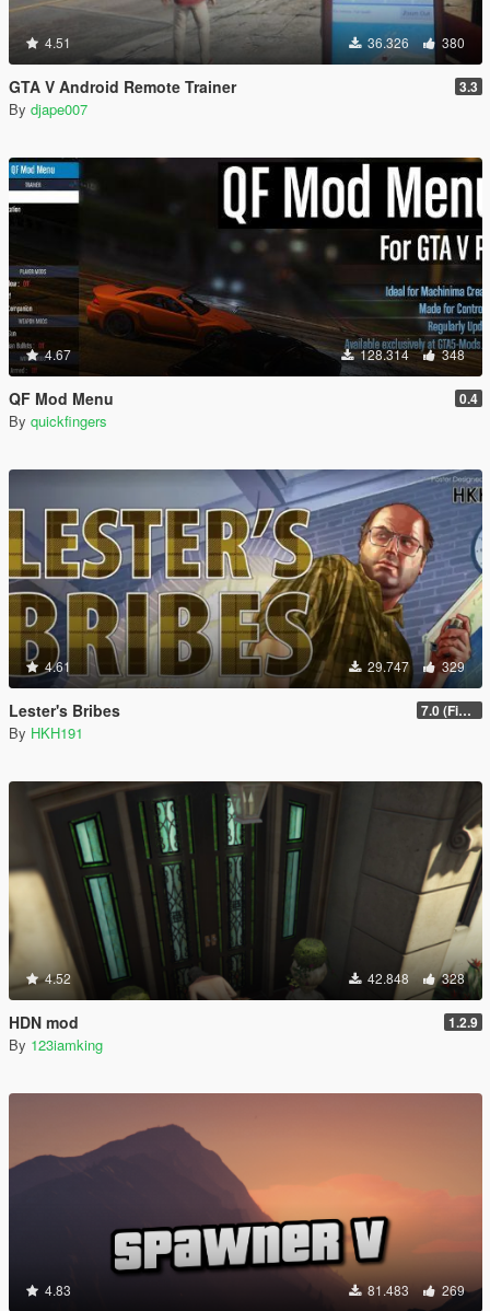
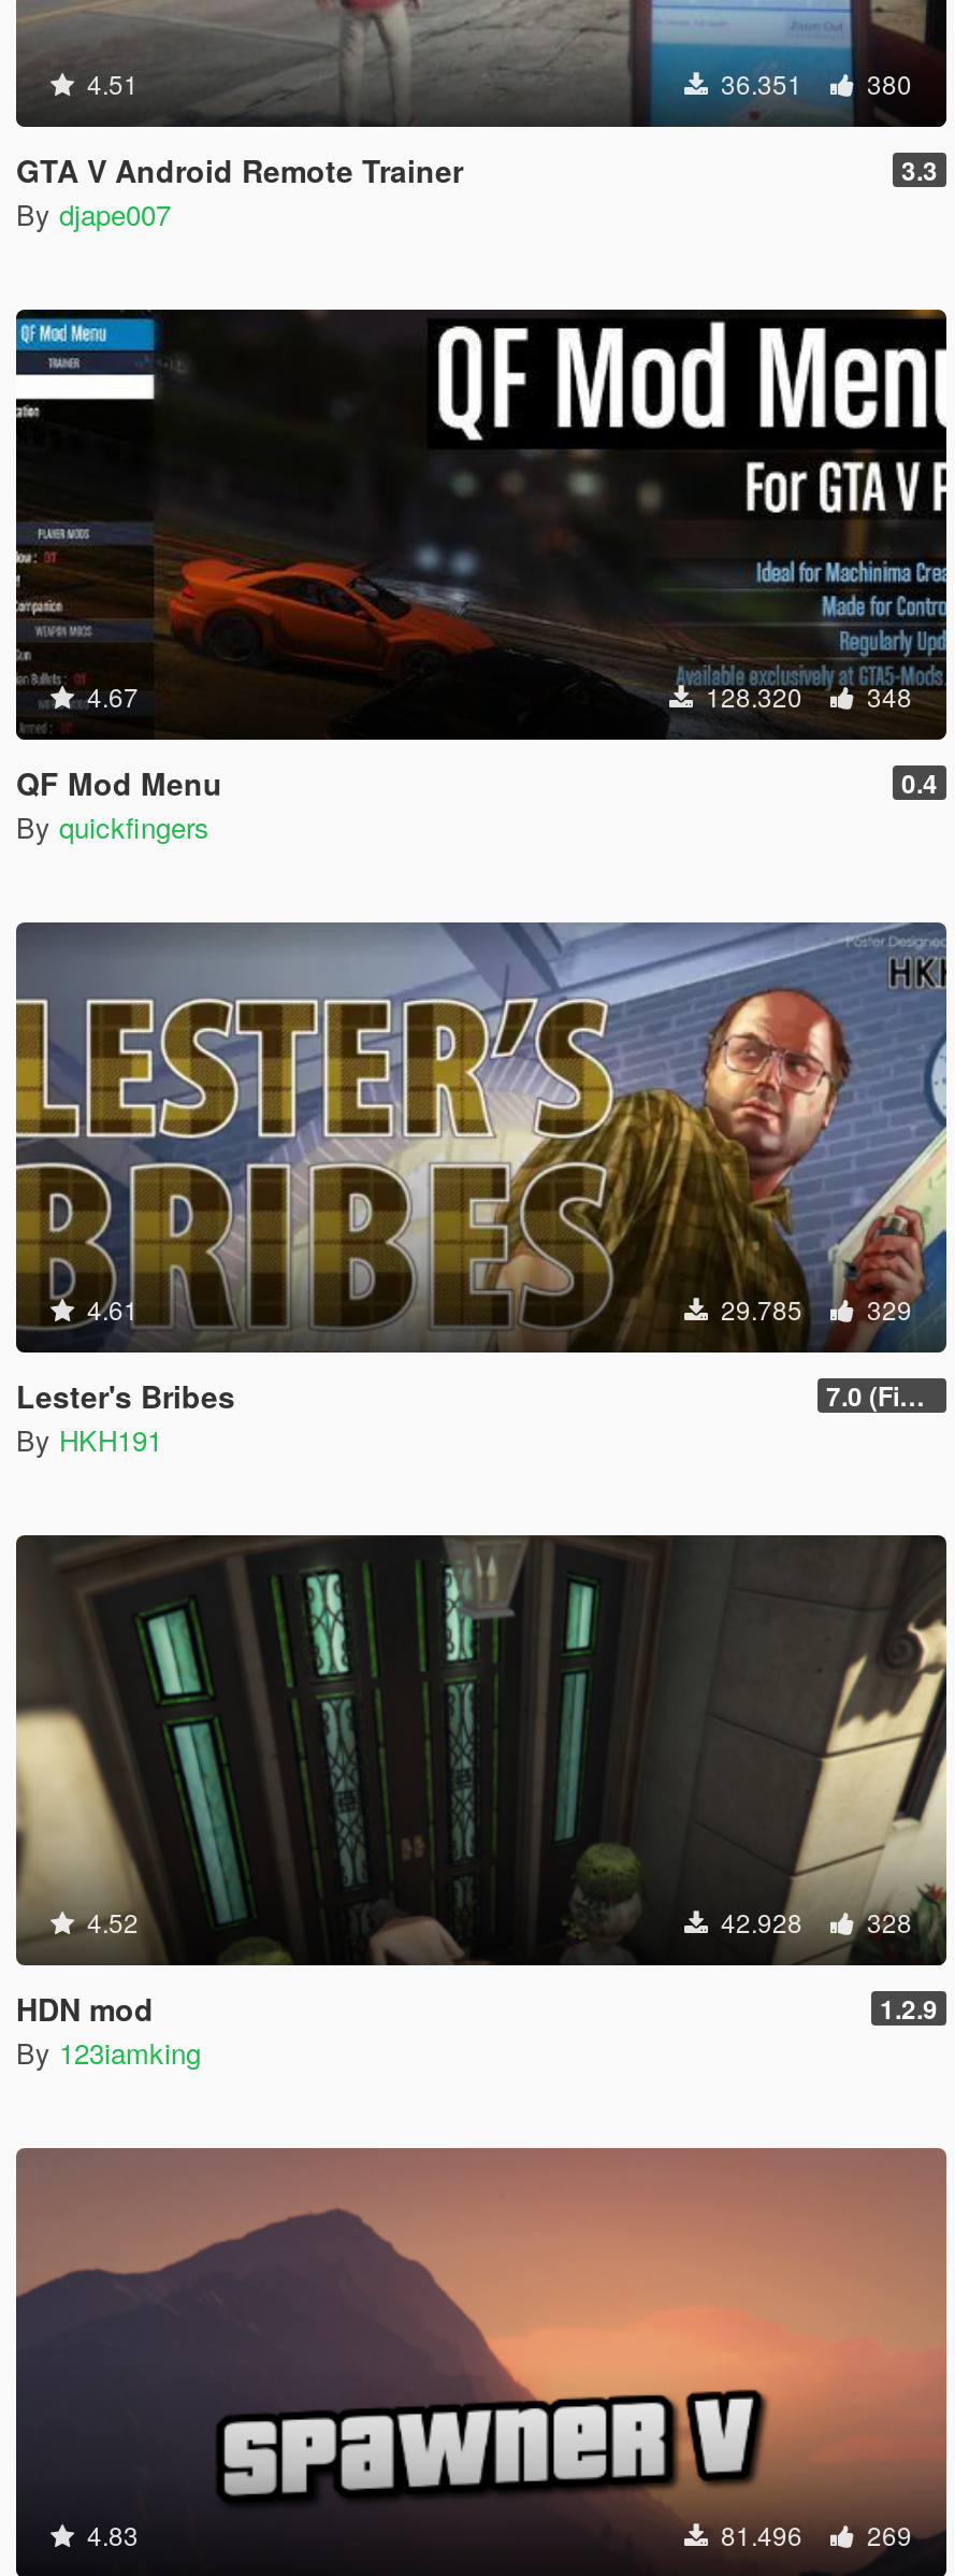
[364,33,465,51] 36.326 380 -> [714,65,912,101] 36.351 380
[357,345,465,363] 128.314 348 -> [699,677,912,714] 128.320 348
[364,657,465,675] 29.747 329 -> [714,1290,912,1327] 29.785 329
[364,968,465,987] 42.848 328 -> [714,1903,912,1940] 42.928 328
[364,1280,465,1299] 81.483 269 -> [714,2516,912,2552] 81.496 269

